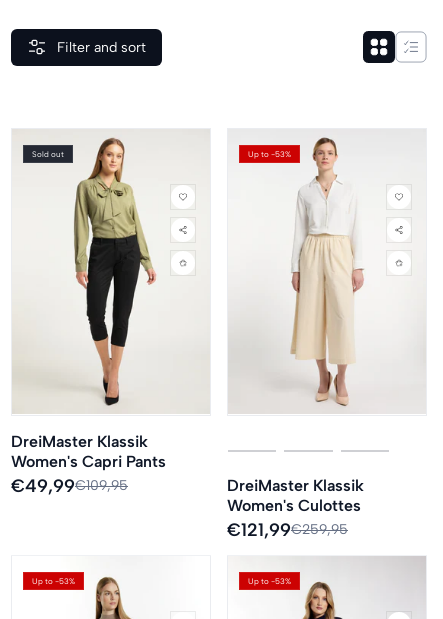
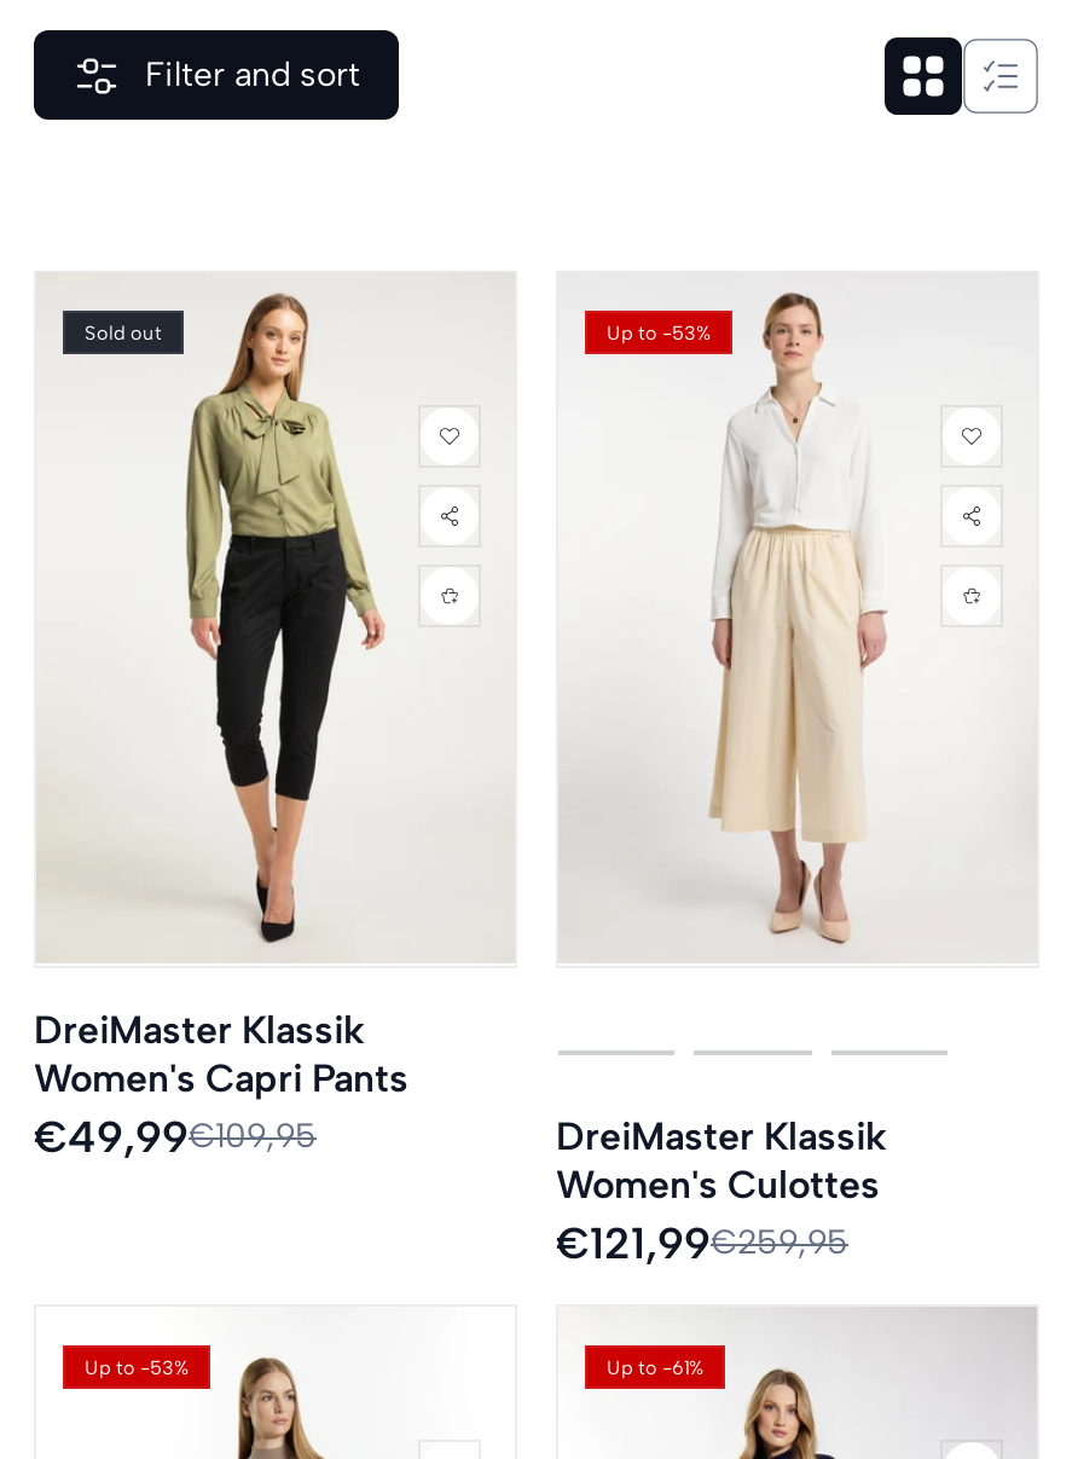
[248,576,291,586] Up to -53% -> [607,1356,703,1380] Up to -61%

